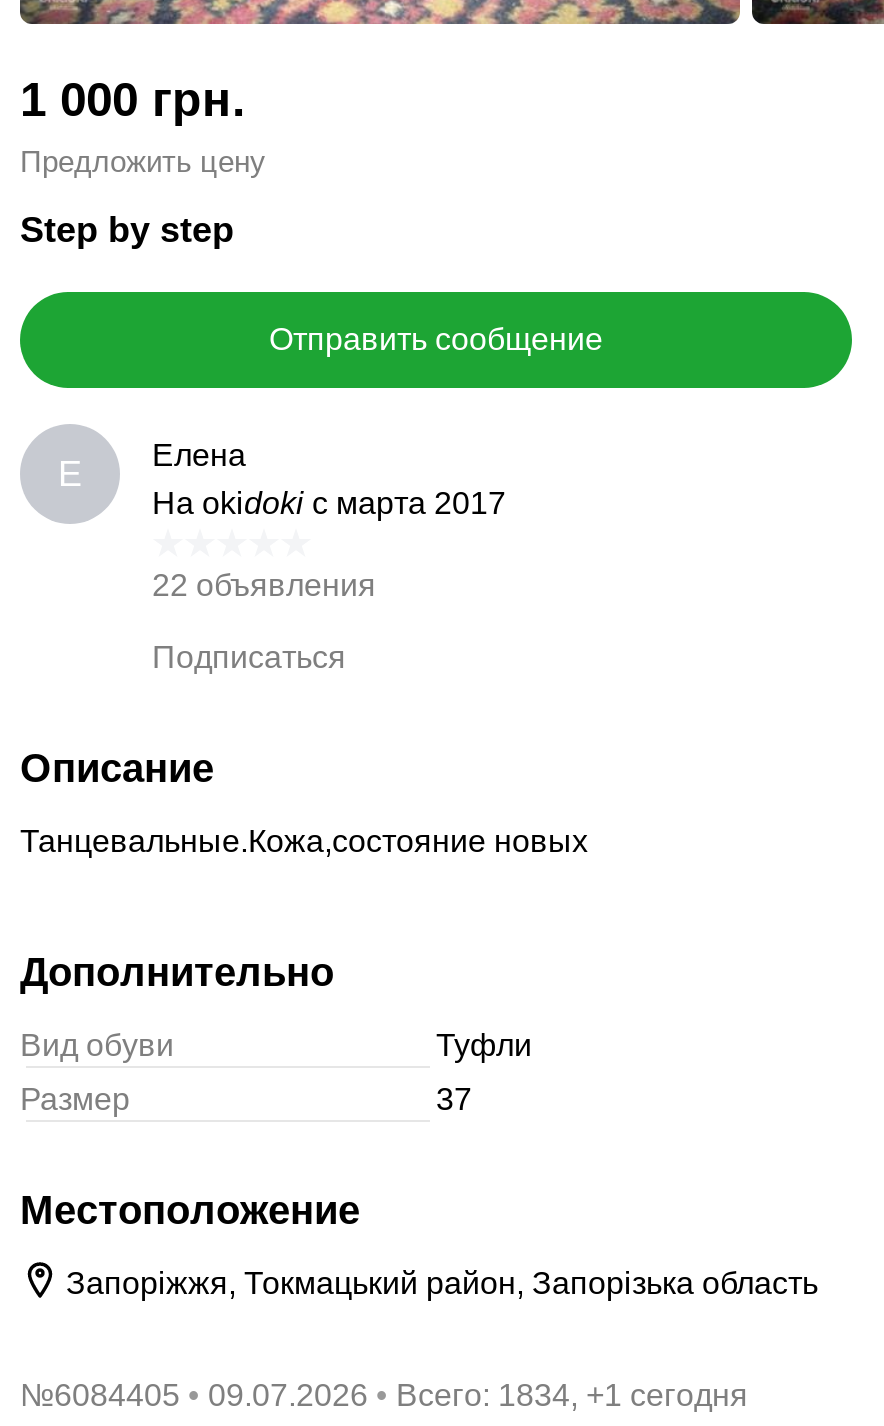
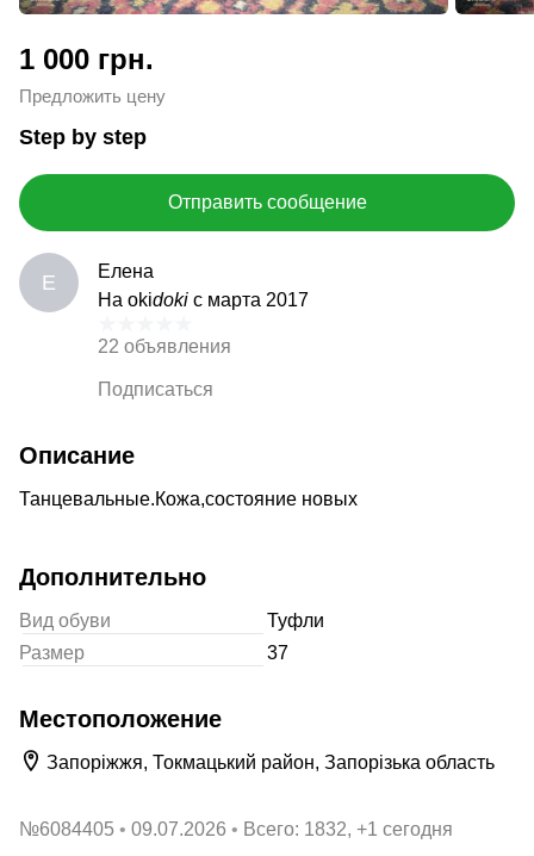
[396,1378,748,1412] Всего: 1834, +1 сегодня -> [243,819,453,839] Всего: 1832, +1 сегодня

